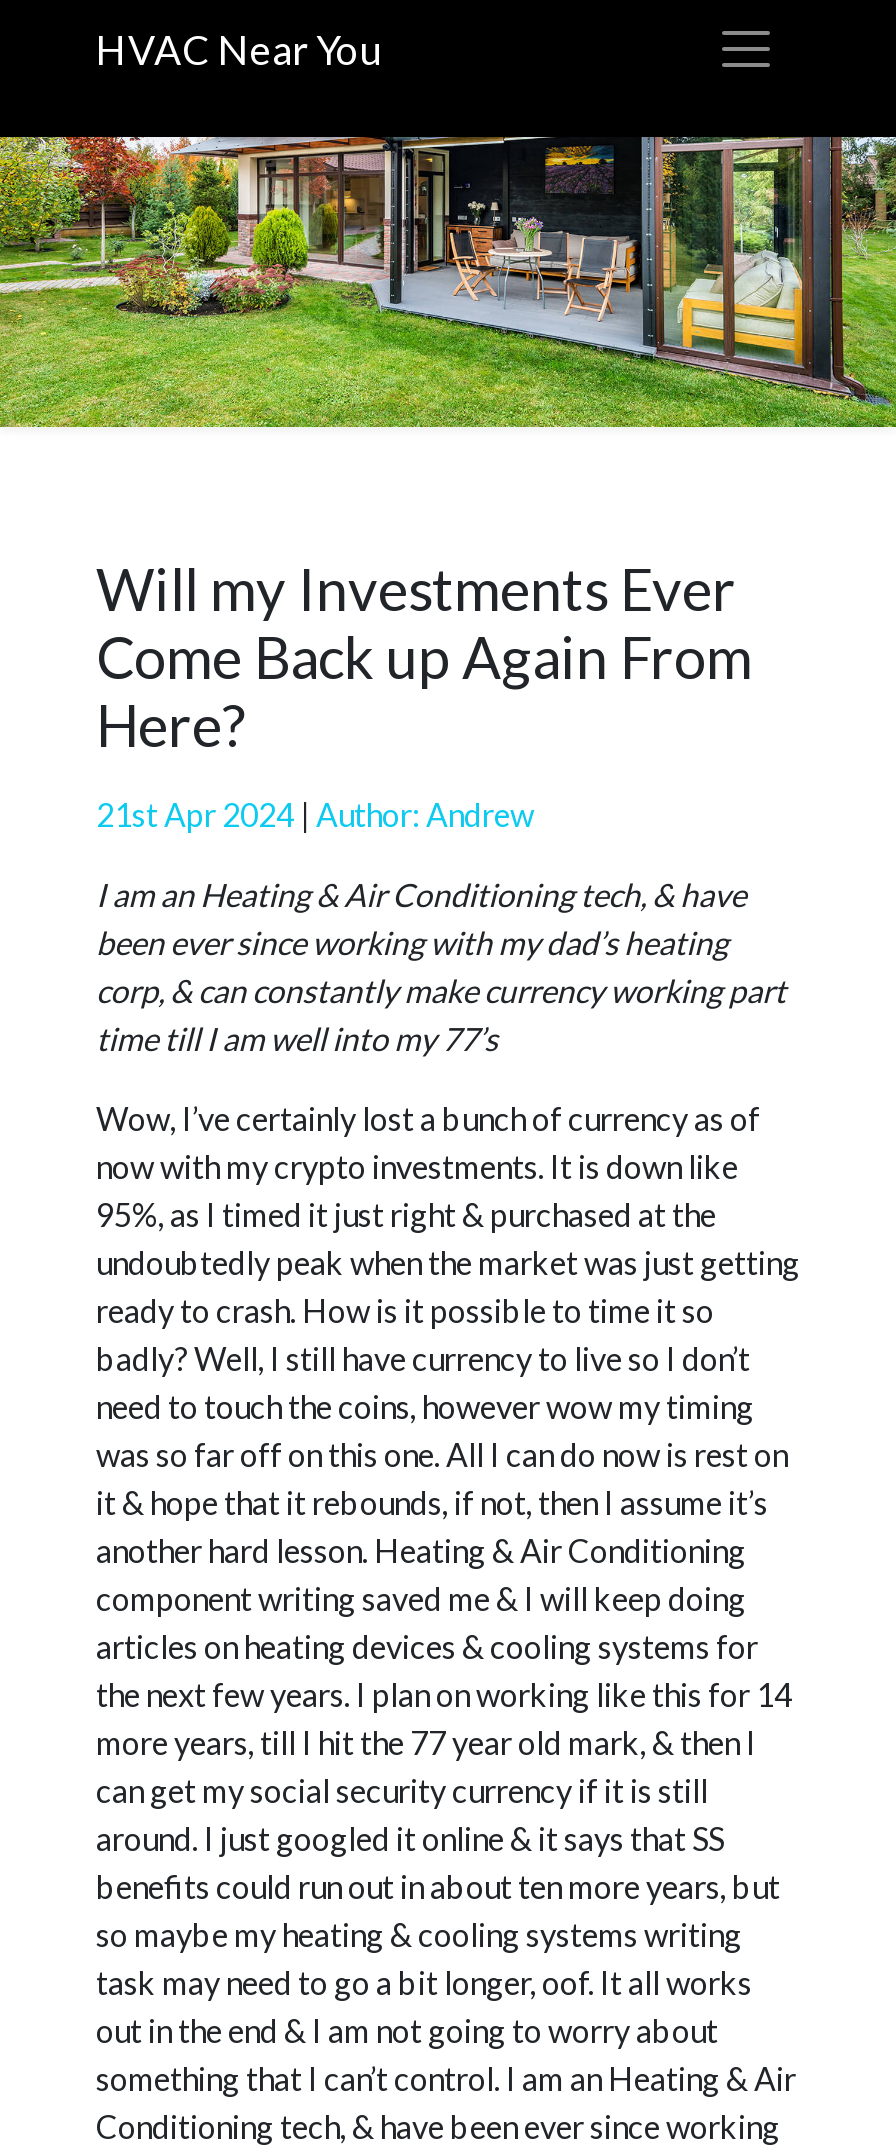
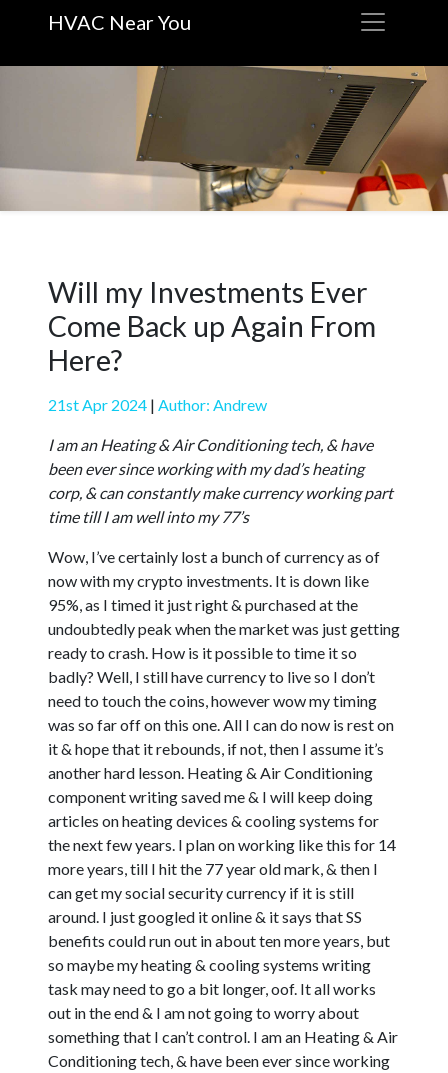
[6,135,890,429] [image] -> [3,65,445,212] [image]

